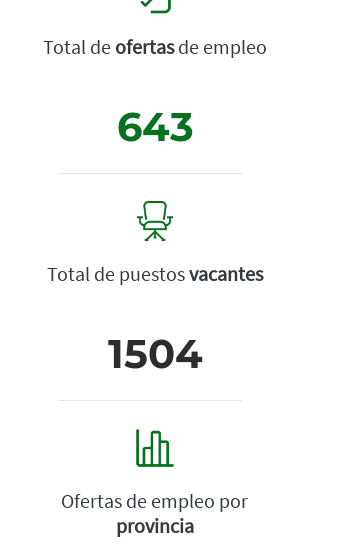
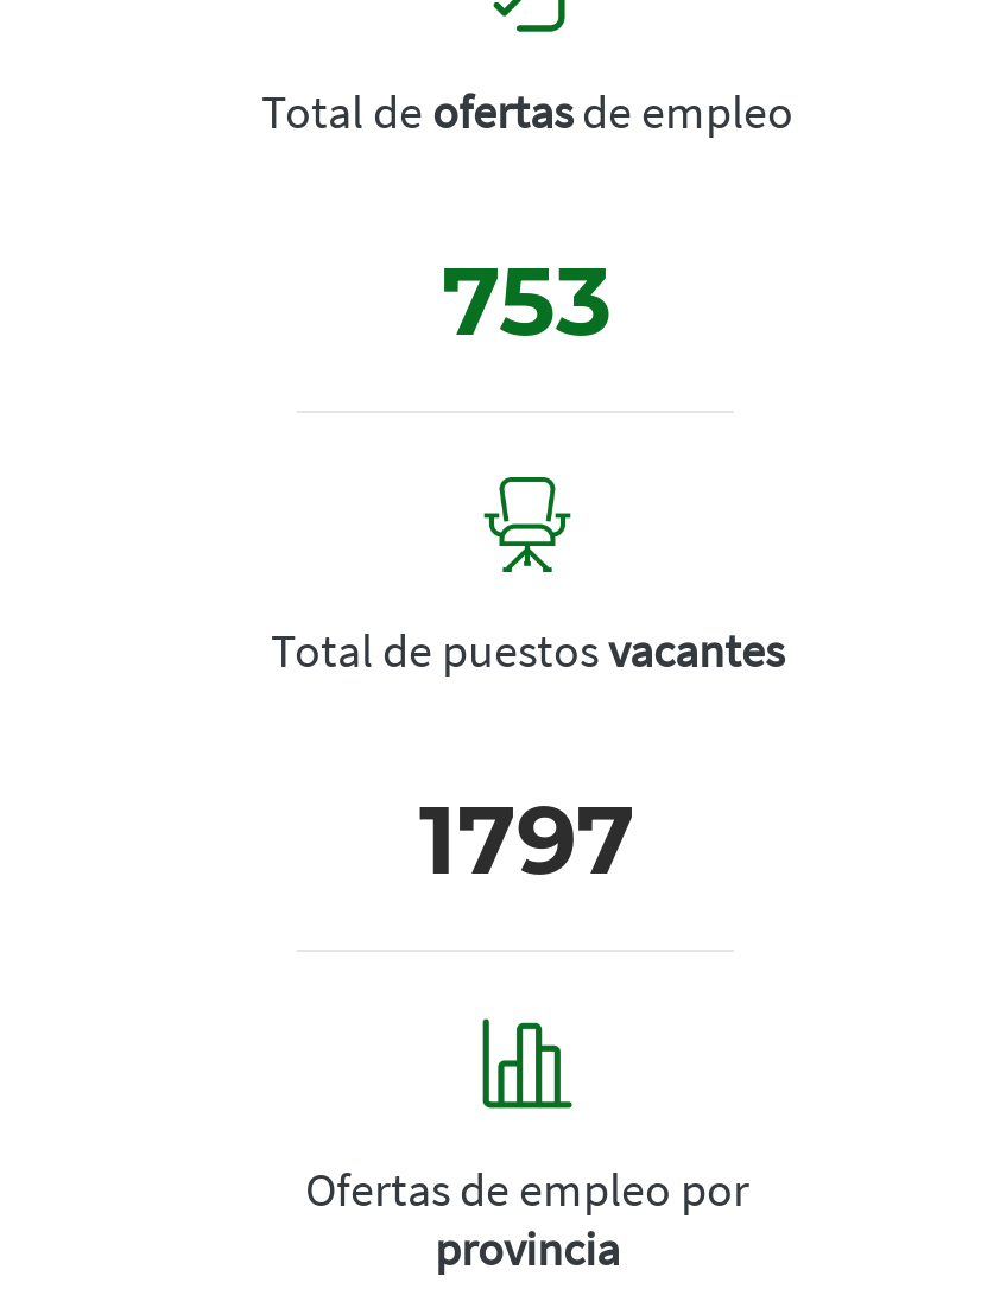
[116,102,193,151] 643 -> [442,243,613,359] 753
[107,329,202,378] 1504 -> [419,781,635,898] 1797

